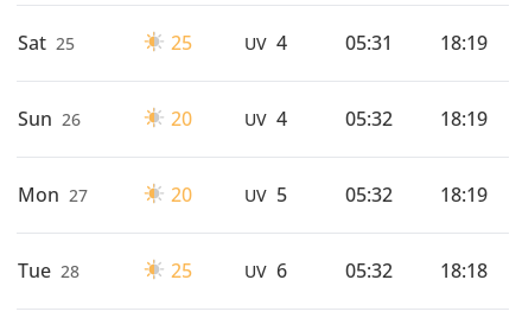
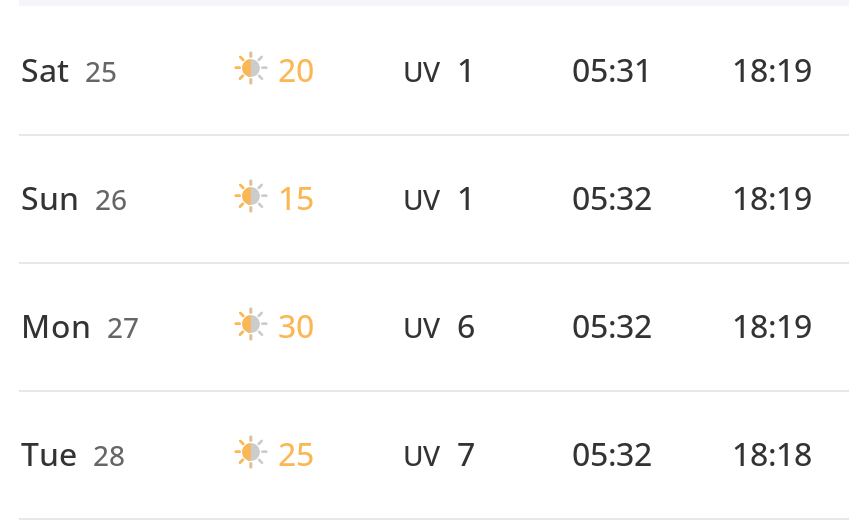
[170,30,192,56] 25 -> [278,48,314,92] 20
[244,30,287,56] UV 4 -> [403,48,475,92] UV 1
[170,105,192,132] 20 -> [278,176,314,220] 15
[244,105,287,132] UV 4 -> [403,176,475,220] UV 1
[170,181,192,208] 20 -> [278,304,314,348] 30
[244,181,287,208] UV 5 -> [403,304,475,348] UV 6
[244,257,287,283] UV 6 -> [403,432,475,476] UV 7

